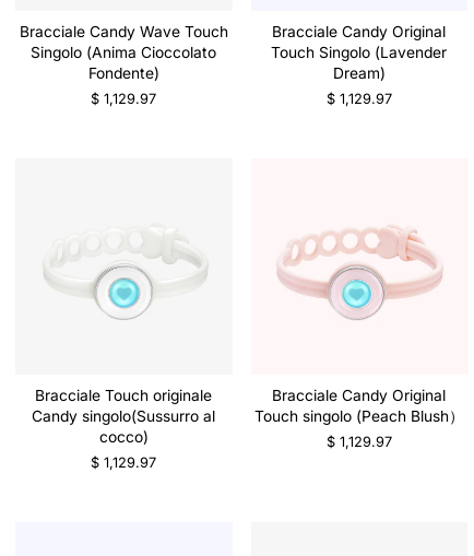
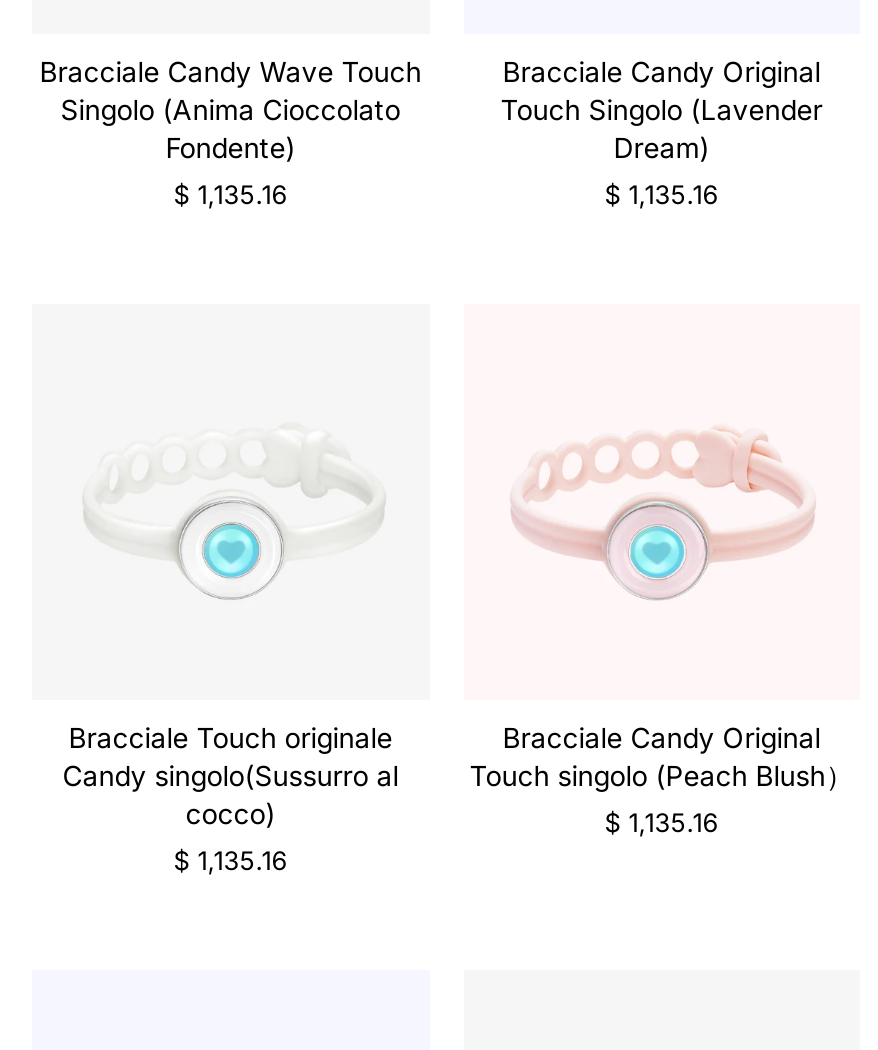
[91,90,156,107] $ 1,129.97 -> [174,180,288,210] $ 1,135.16
[326,90,392,107] $ 1,129.97 -> [604,180,718,210] $ 1,135.16
[326,434,392,450] $ 1,129.97 -> [604,809,718,839] $ 1,135.16
[91,455,156,471] $ 1,129.97 -> [174,847,288,877] $ 1,135.16

